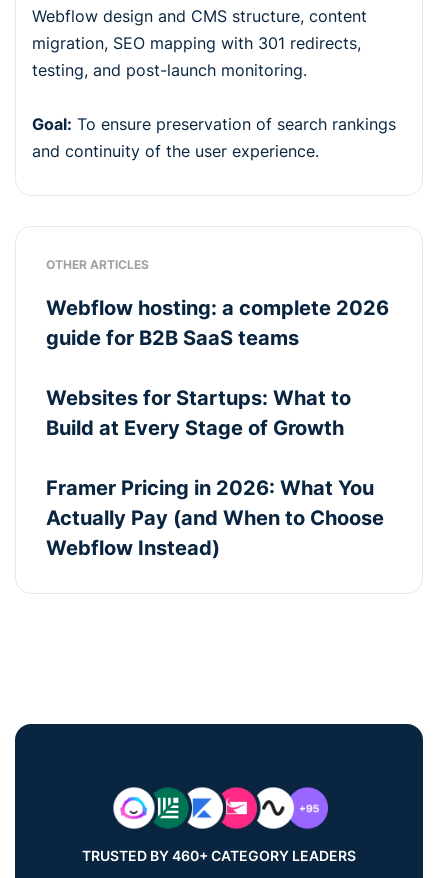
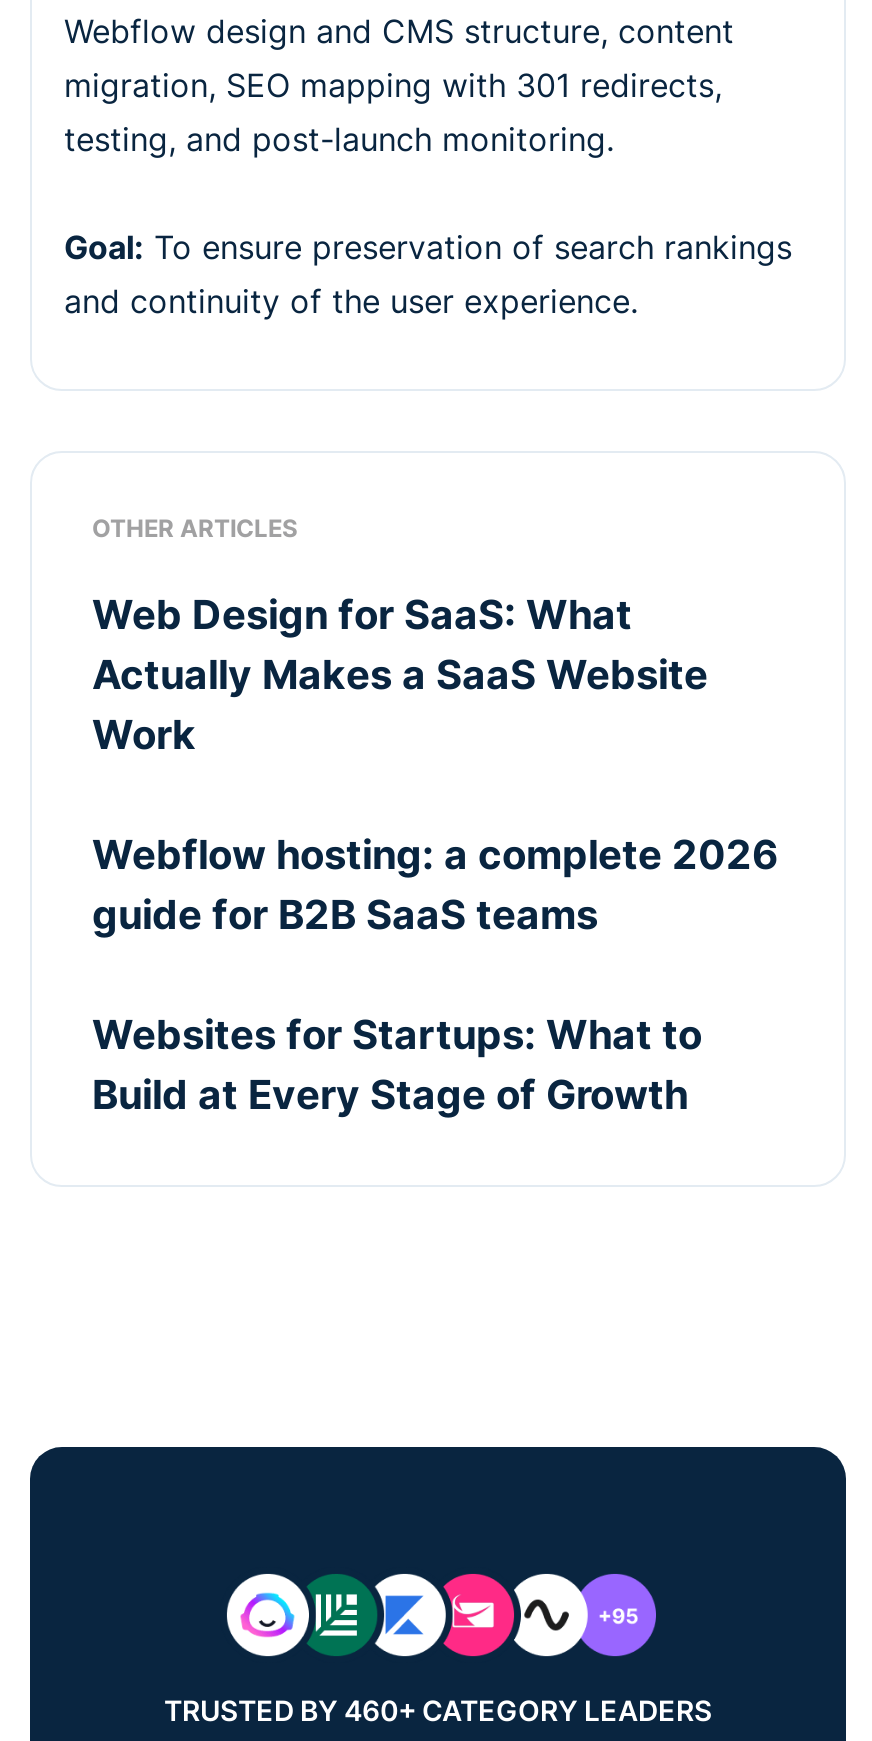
none -> [92,591,708,759] Web Design for SaaS: What | Actually Makes a SaaS Website | Work
moved [46,296,389,440] -> [92,831,778,1119]: Webflow hosting: a complete 2026 | guide for B2B SaaS teams | Websites for Startups: What to | Build at Every Stage of Growth
[46,476,384,560] Framer Pricing in 2026: What You | Actually Pay (and When to Choose | Webflow Instead) -> none

